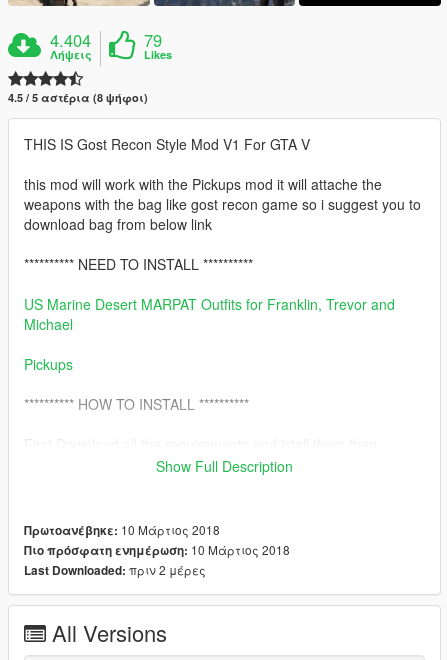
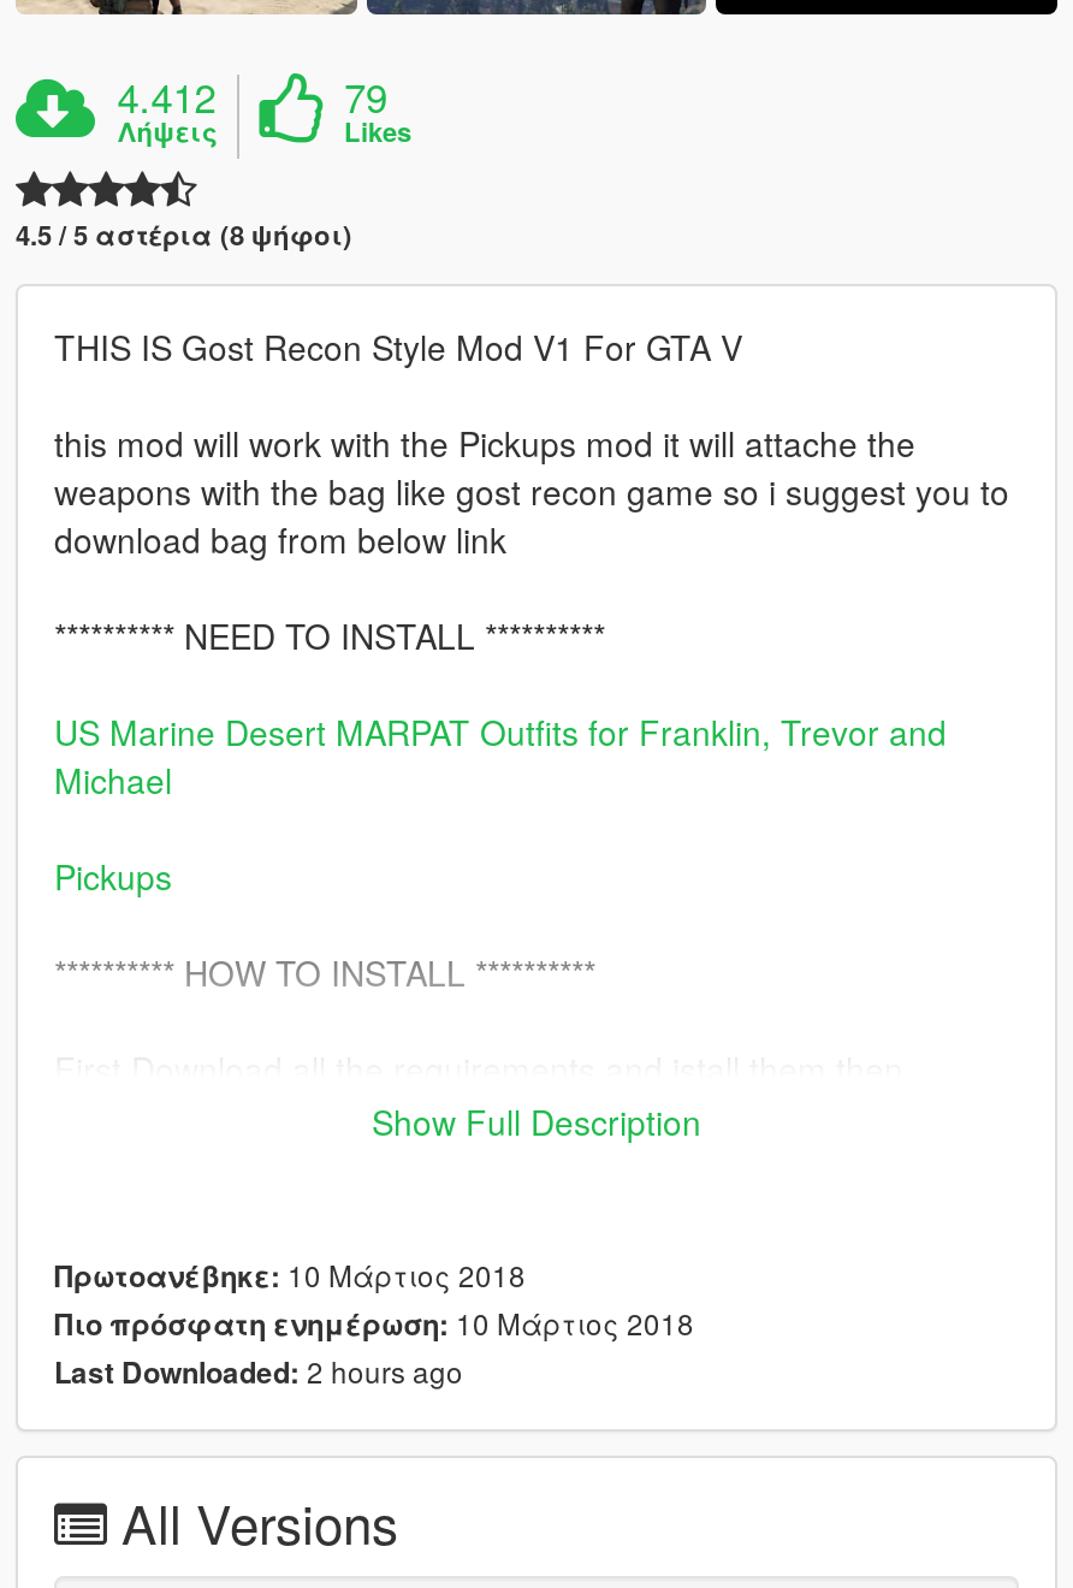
[50,27,91,51] 4.404 -> [117,66,216,124] 4.412
[24,560,206,578] Last Downloaded: πριν 2 μέρες -> [54,1349,463,1392] Last Downloaded: 2 hours ago

